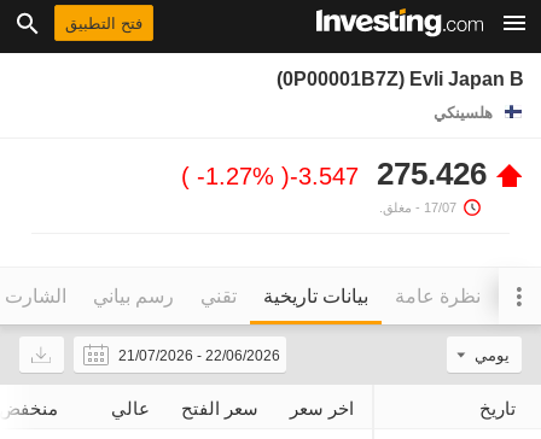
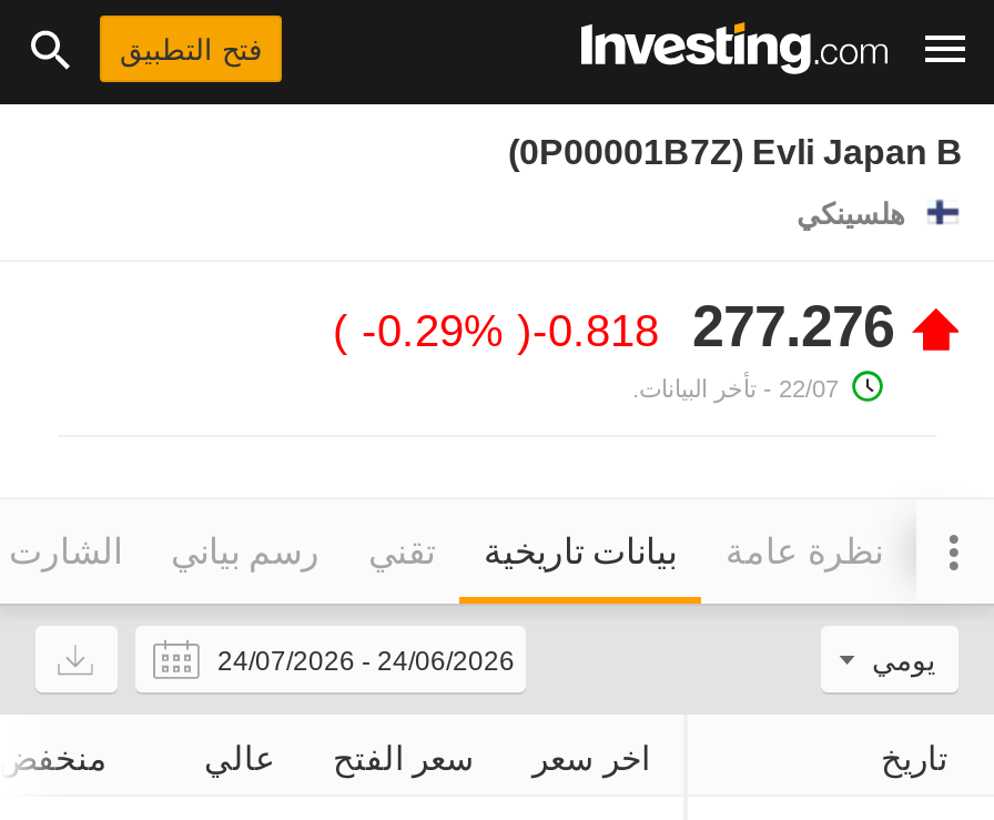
[190,156,487,215] 275.426 | -3.547 | -1.27% | 17/07 - مغلق. -> [348,293,894,402] 277.276 | -0.818 | -0.29% | 22/07 - تأخر البيانات.
[118,347,193,364] 21/07/2026 -> [217,646,355,677] 24/07/2026
[205,347,280,364] 22/06/2026 -> [377,646,515,677] 24/06/2026

